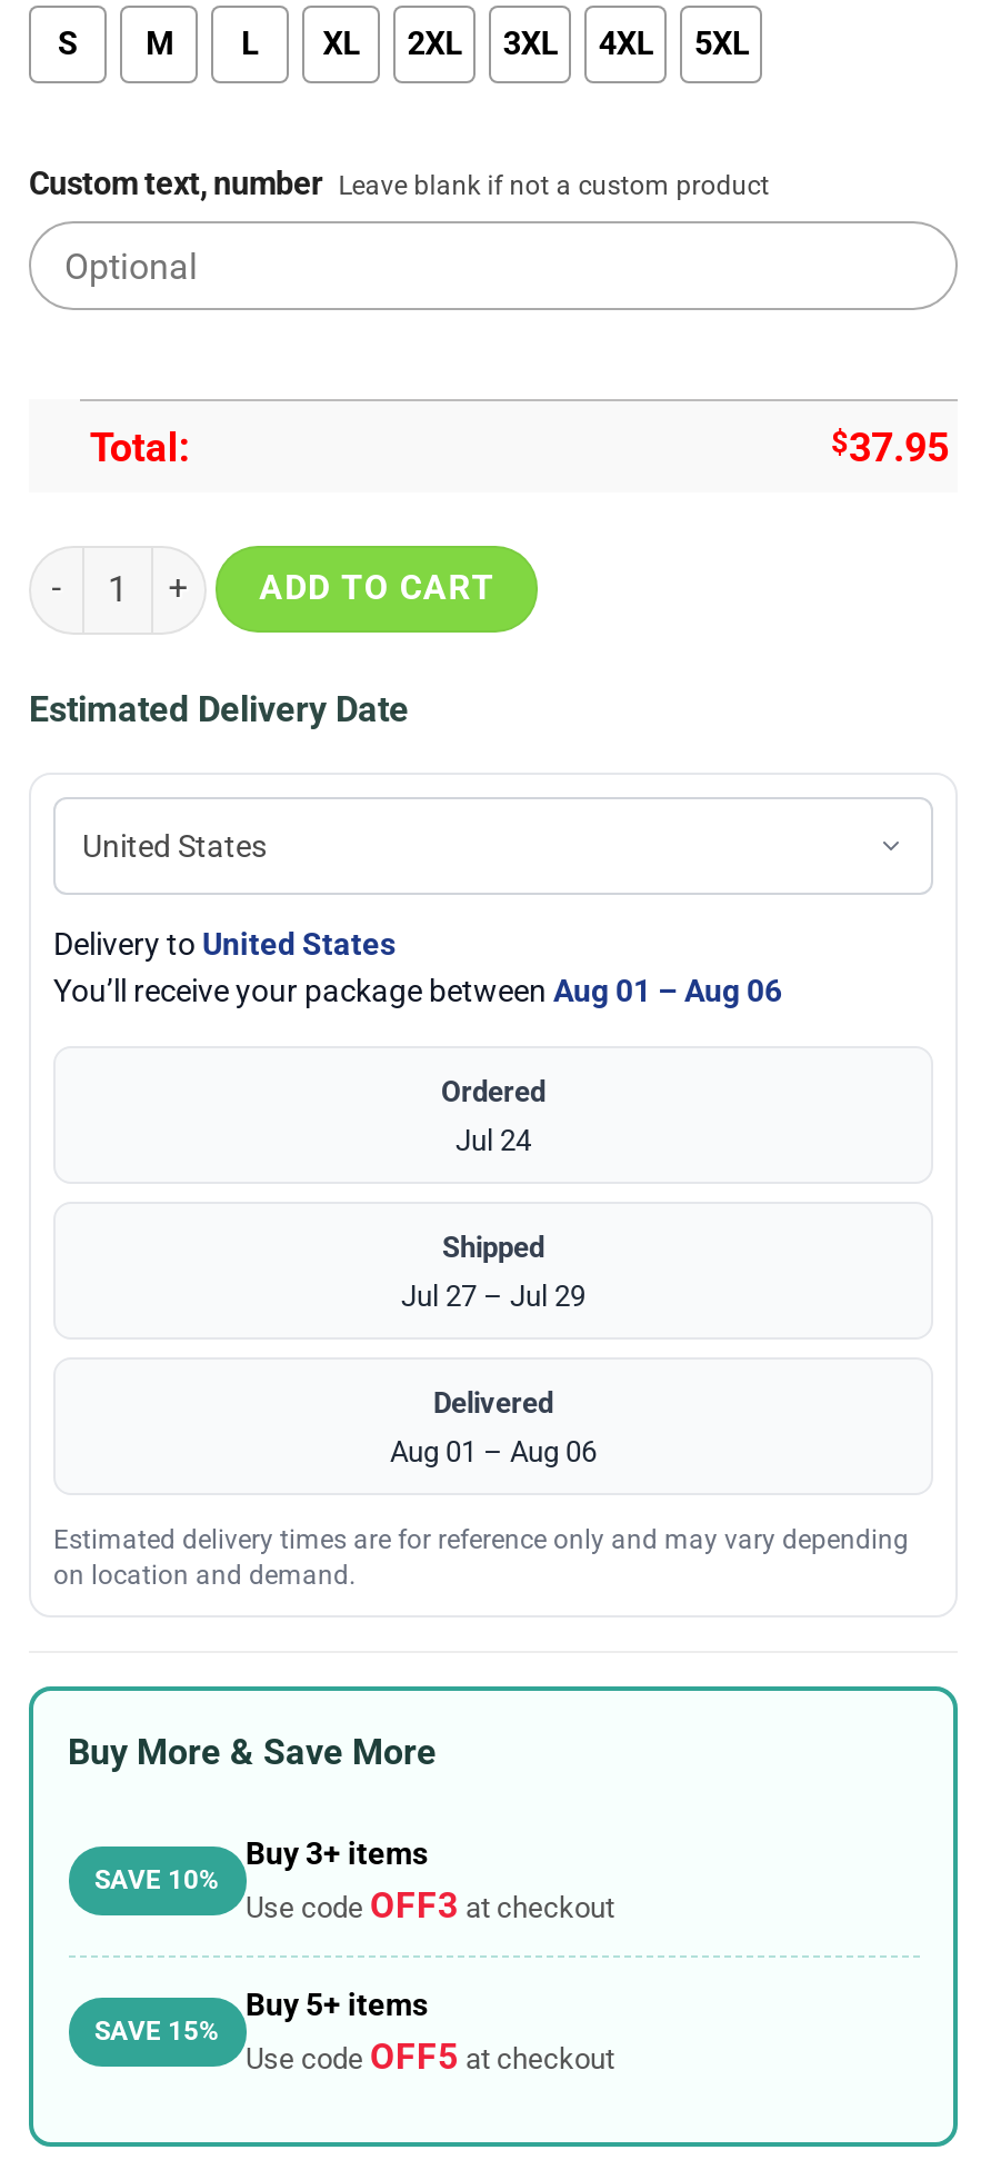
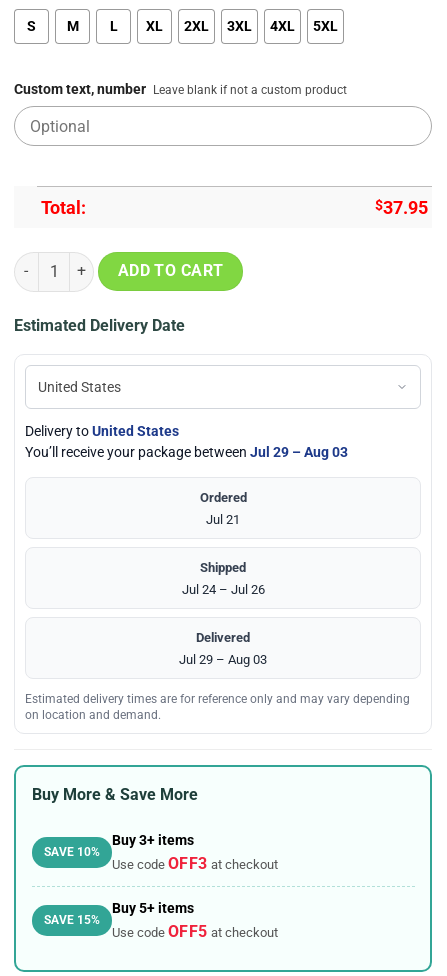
[53,972,782,1008] You’ll receive your package between Aug 01 – Aug 06 -> [25,444,348,460] You’ll receive your package between Jul 29 – Aug 03
[456,1123,531,1157] Jul 24 -> [206,512,240,527] Jul 21
[401,1279,585,1312] Jul 27 – Jul 29 -> [181,582,264,597] Jul 24 – Jul 26
[390,1435,597,1468] Aug 01 – Aug 06 -> [179,652,267,667] Jul 29 – Aug 03

